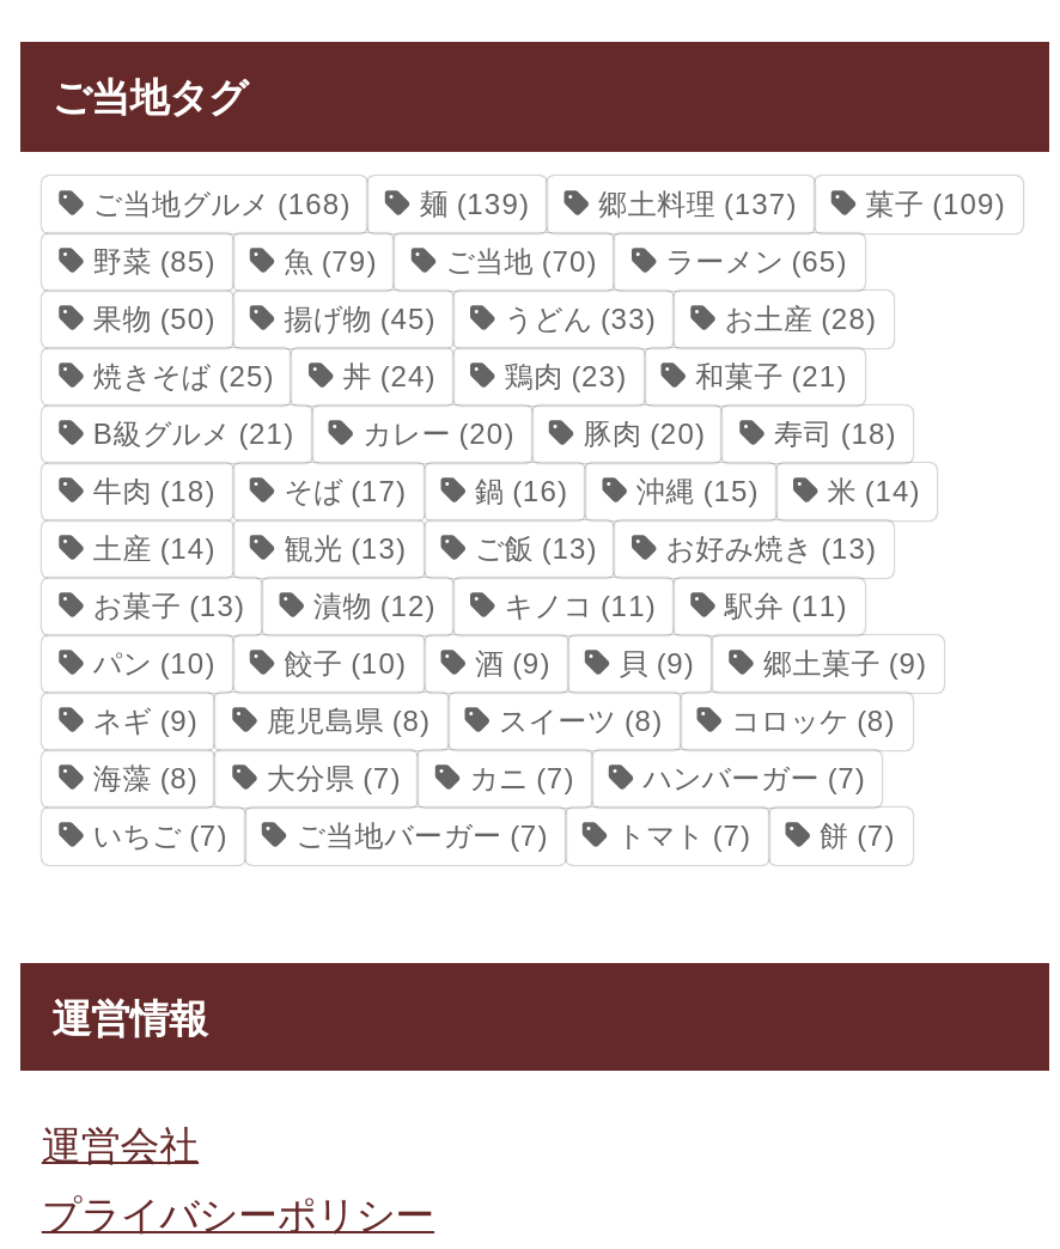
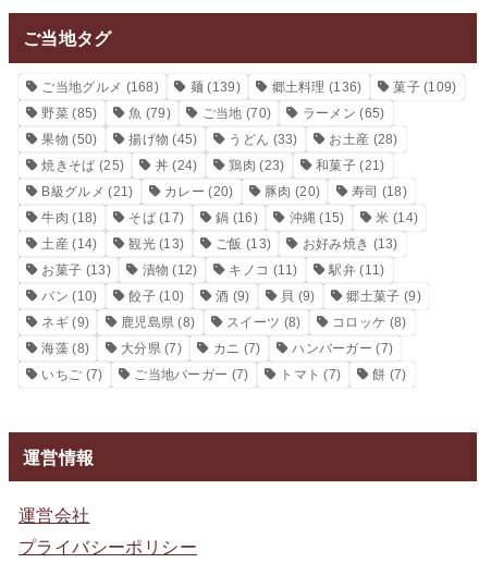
[598,187,797,221] 郷土料理(137) -> [272,79,362,95] 郷土料理(136)

